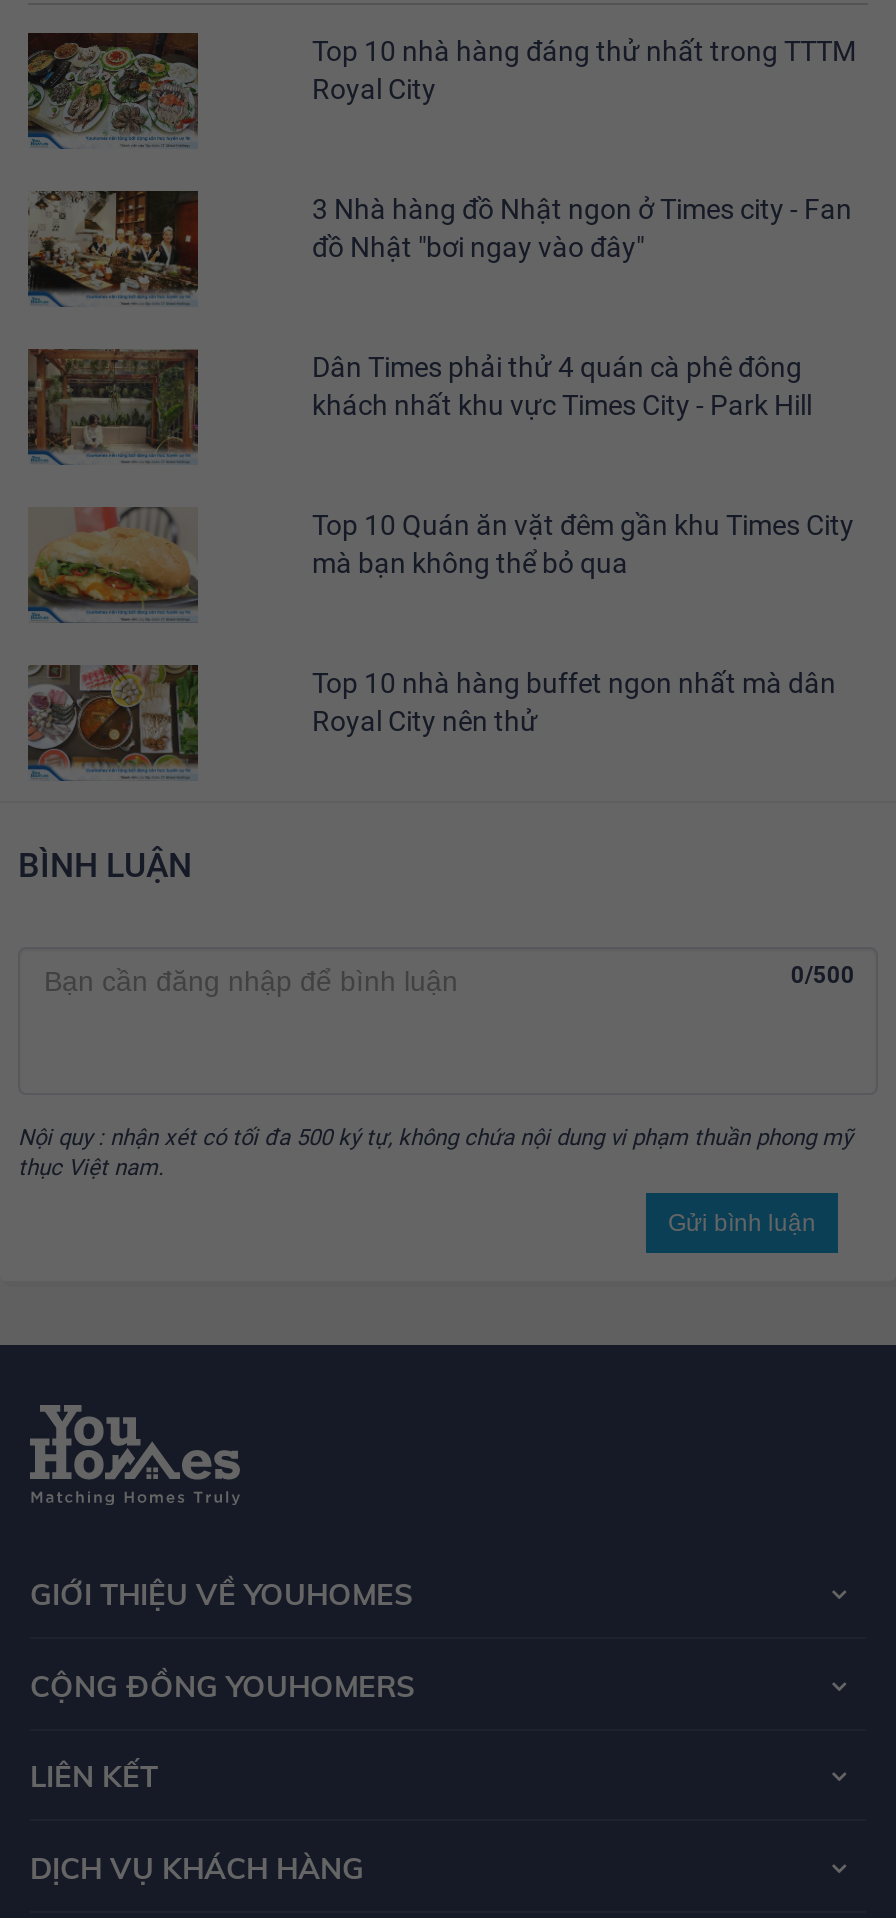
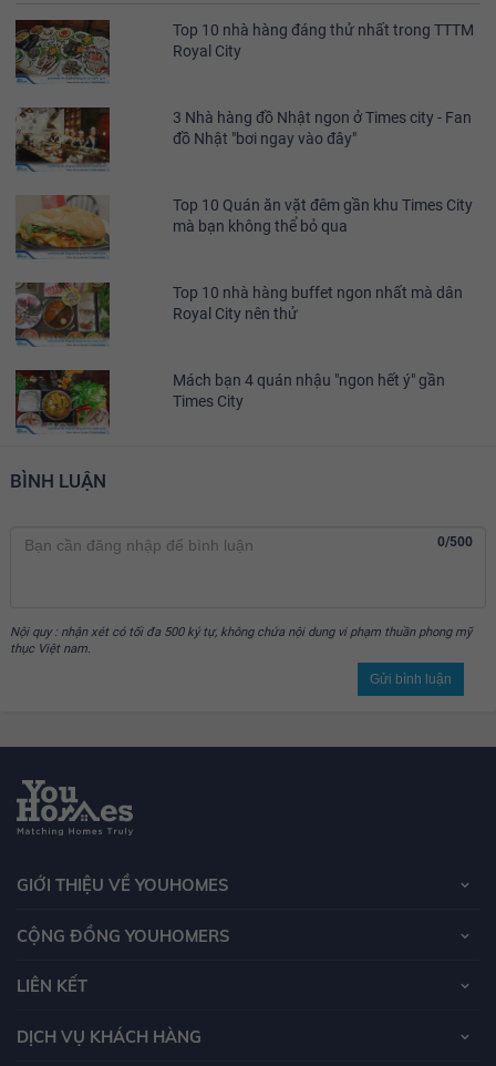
[26,349,198,453] [image] -> none
[312,350,812,420] Dân Times phải thử 4 quán cà phê đông | khách nhất khu vực Times City - Park Hill -> none
moved [312,508,854,736] -> [173,196,473,322]: Top 10 Quán ăn vặt đêm gần khu Times City | mà bạn không thể bỏ qua | Top 10 nhà hàng buffet ngon nhất mà dân | Royal City nên thử
none -> [14,369,111,427] [image]
none -> [173,371,445,410] Mách bạn 4 quán nhậu "ngon hết ý" gần | Times City

